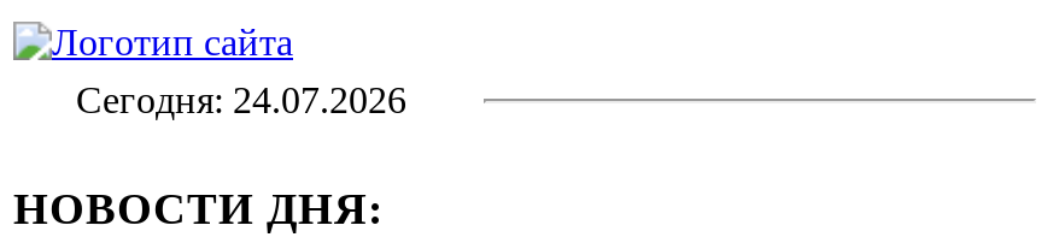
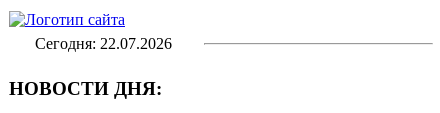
[76,79,406,120] Сегодня: 24.07.2026 -> [35,35,172,52] Сегодня: 22.07.2026

